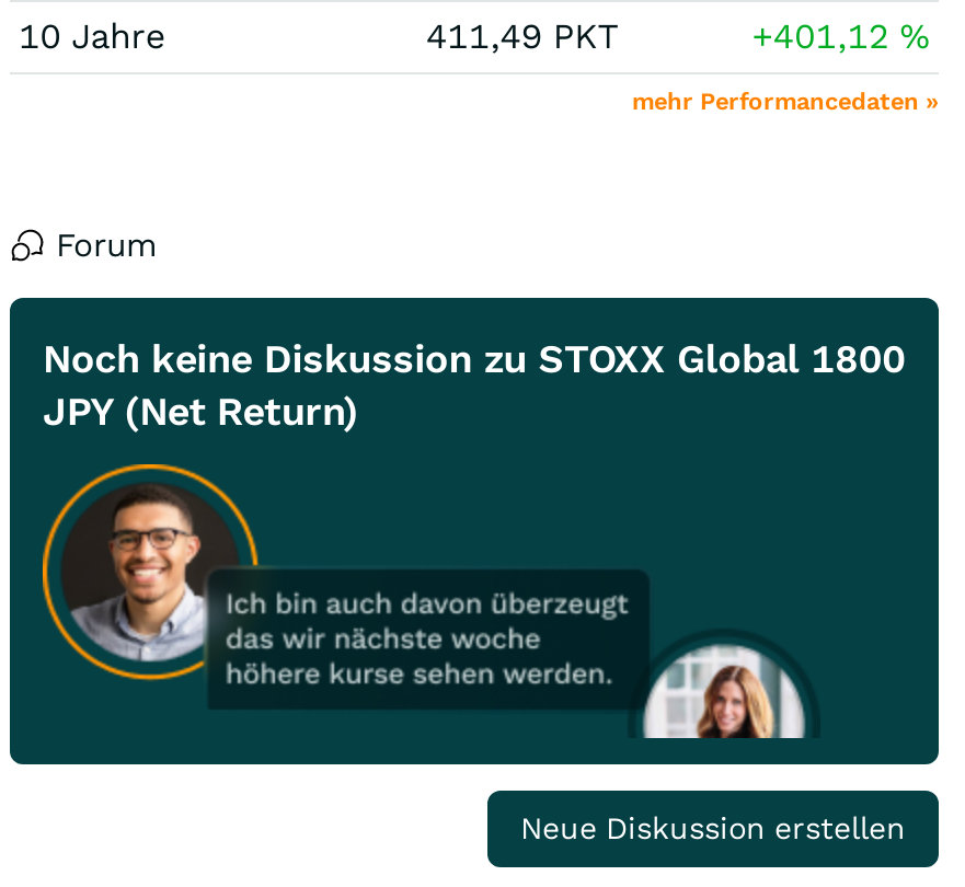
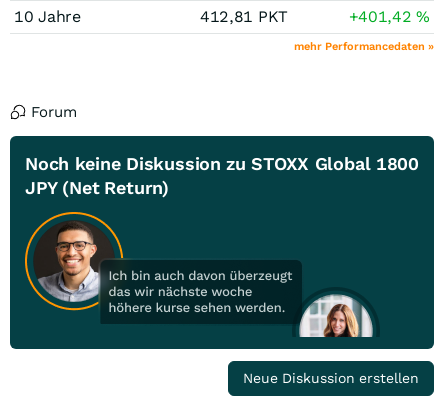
[426,15,619,57] 411,49 PKT -> [200,7,288,26] 412,81 PKT
[752,15,930,57] +401,12% -> [349,7,430,26] +401,42%

